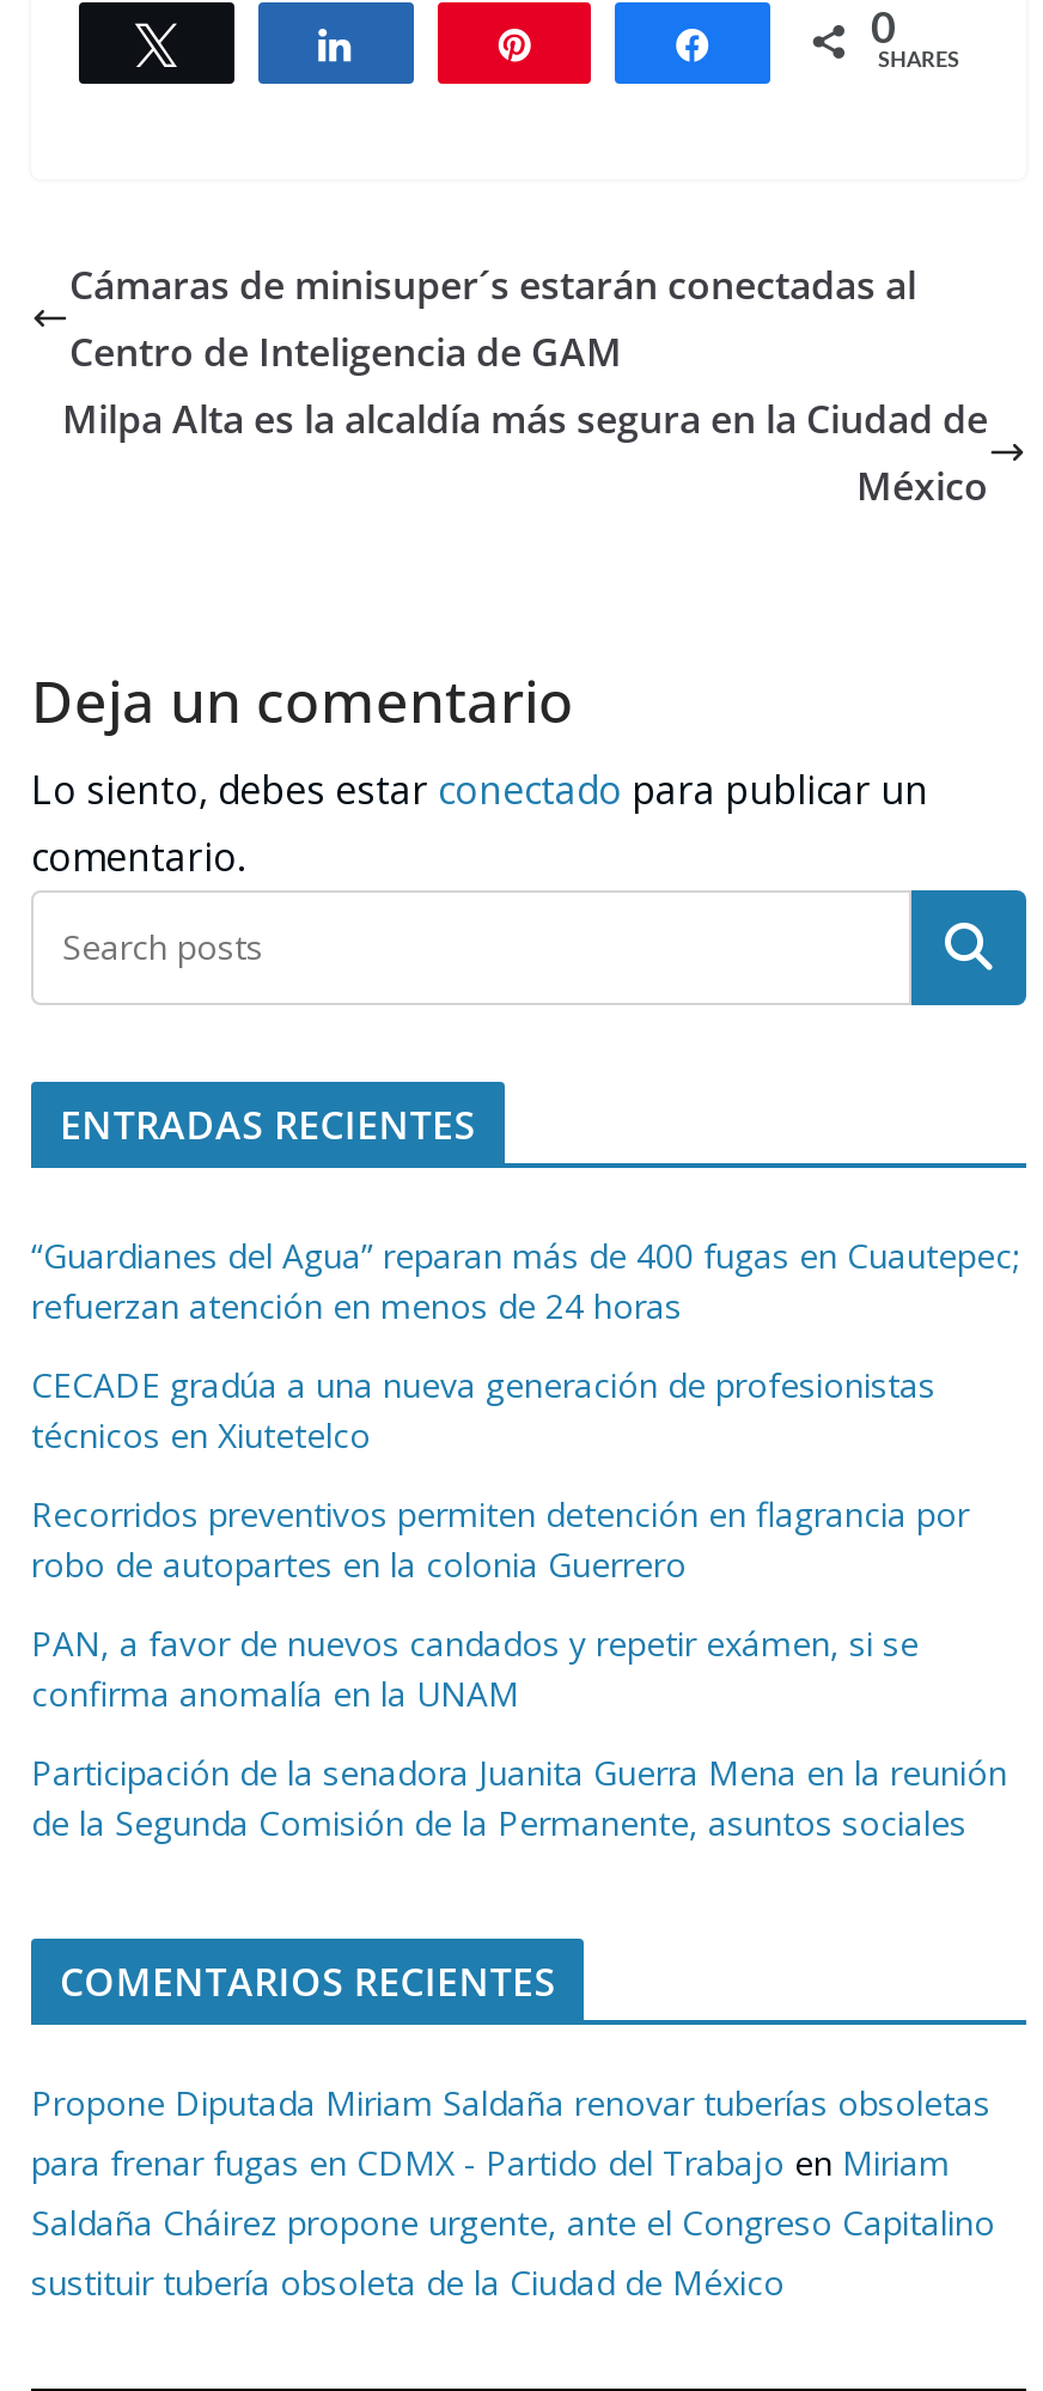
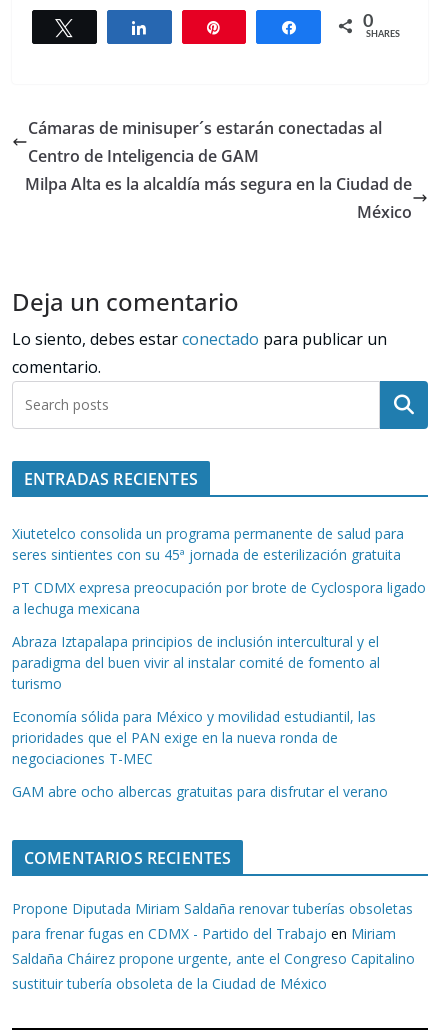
[31,1234,1019,1329] “Guardianes del Agua” reparan más de 400 fugas en Cuautepec; | refuerzan atención en menos de 24 horas -> [12,524,404,564] Xiutetelco consolida un programa permanente de salud para | seres sintientes con su 45ª jornada de esterilización gratuita
[31,1363,935,1459] CECADE gradúa a una nueva generación de profesionistas | técnicos en Xiutetelco -> [12,578,426,618] PT CDMX expresa preocupación por brote de Cyclospora ligado | a lechuga mexicana
[31,1492,969,1588] Recorridos preventivos permiten detención en flagrancia por | robo de autopartes en la colonia Guerrero -> [12,632,380,693] Abraza Iztapalapa principios de inclusión intercultural y el | paradigma del buen vivir al instalar comité de fomento al | turismo
[31,1621,919,1717] PAN, a favor de nuevos candados y repetir exámen, si se | confirma anomalía en la UNAM -> [12,707,376,768] Economía sólida para México y movilidad estudiantil, las | prioridades que el PAN exige en la nueva ronda de | negociaciones T-MEC
[31,1751,1007,1846] Participación de la senadora Juanita Guerra Mena en la reunión | de la Segunda Comisión de la Permanente, asuntos sociales -> [12,782,388,801] GAM abre ocho albercas gratuitas para disfrutar el verano

